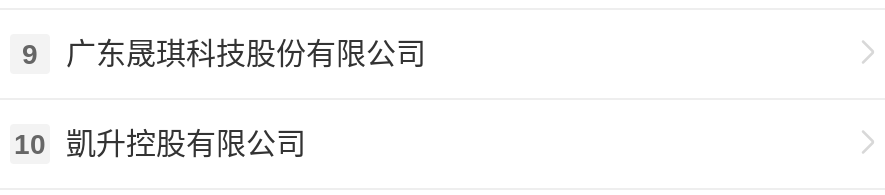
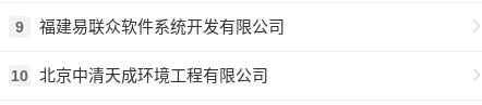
[66,35,426,69] 广东晟琪科技股份有限公司 -> [39,17,285,35] 福建易联众软件系统开发有限公司
[66,125,306,159] 凱升控股有限公司 -> [39,65,268,84] 北京中清天成环境工程有限公司

